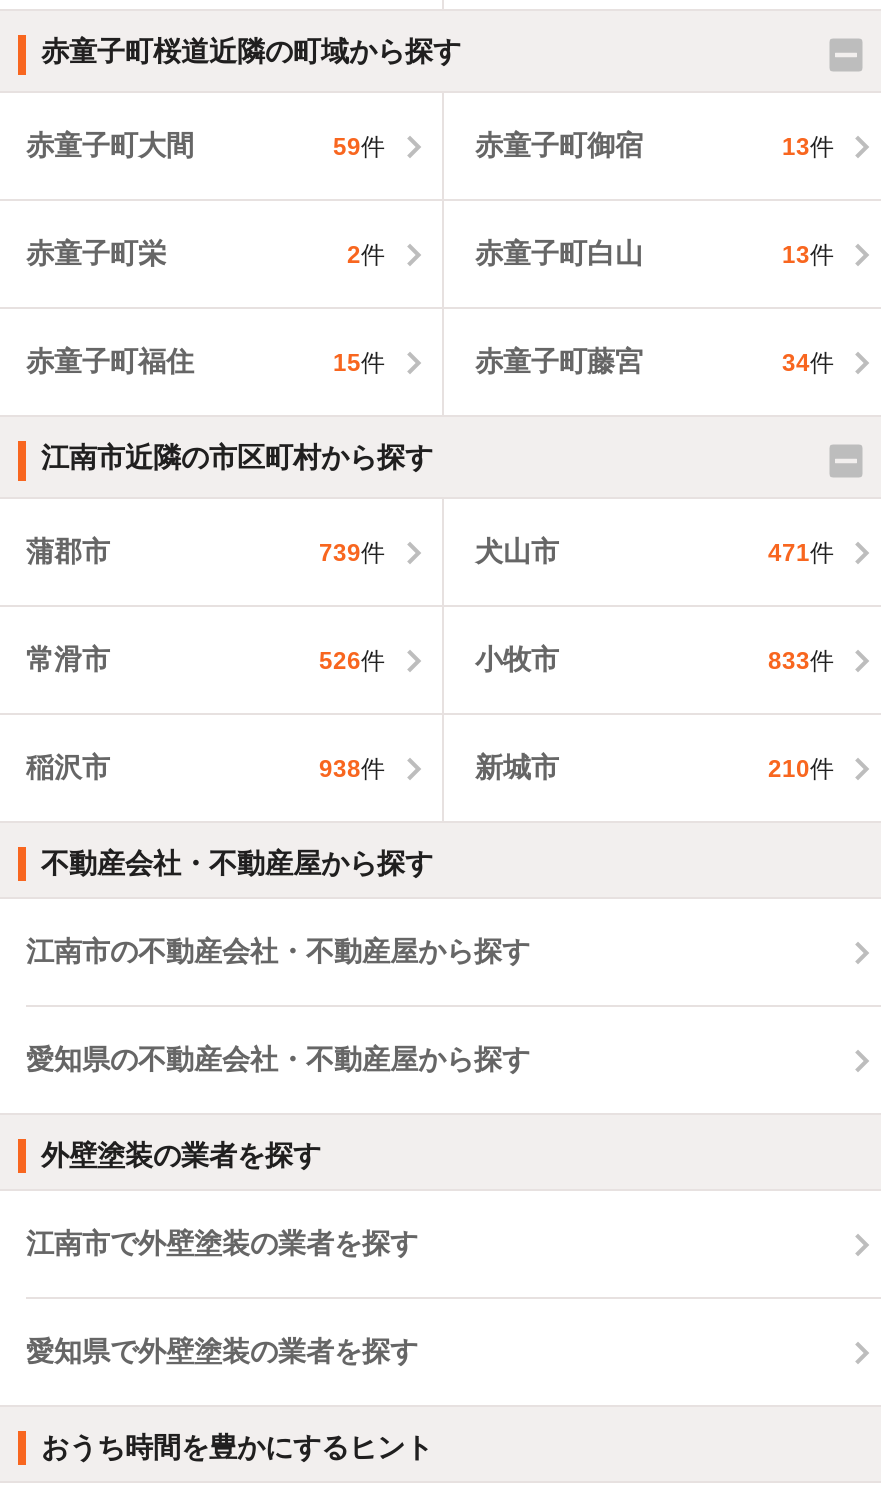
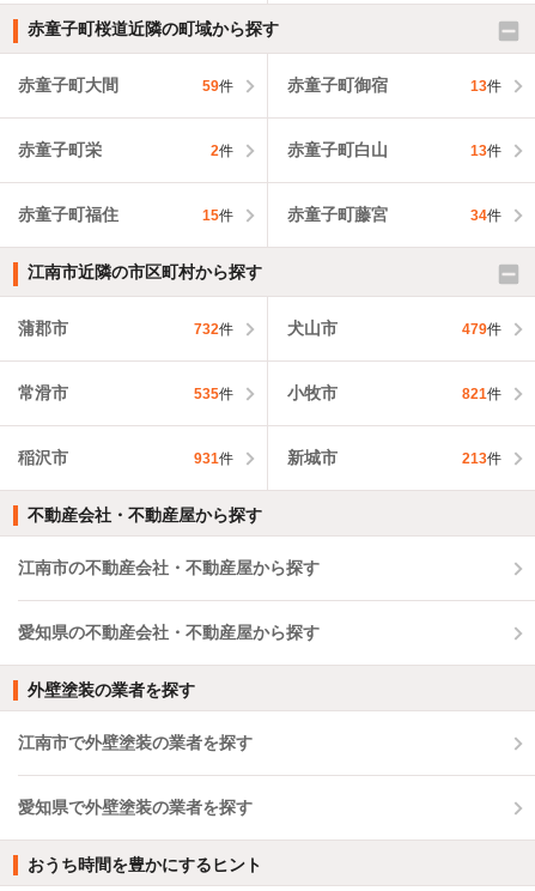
[319,539,385,567] 739件 -> [193,321,233,337] 732件
[768,539,834,567] 471件 -> [462,321,501,337] 479件
[319,647,385,675] 526件 -> [193,385,233,402] 535件
[768,647,834,675] 833件 -> [462,385,501,402] 821件
[319,755,385,783] 938件 -> [193,450,233,467] 931件
[768,755,834,783] 210件 -> [462,450,501,467] 213件

